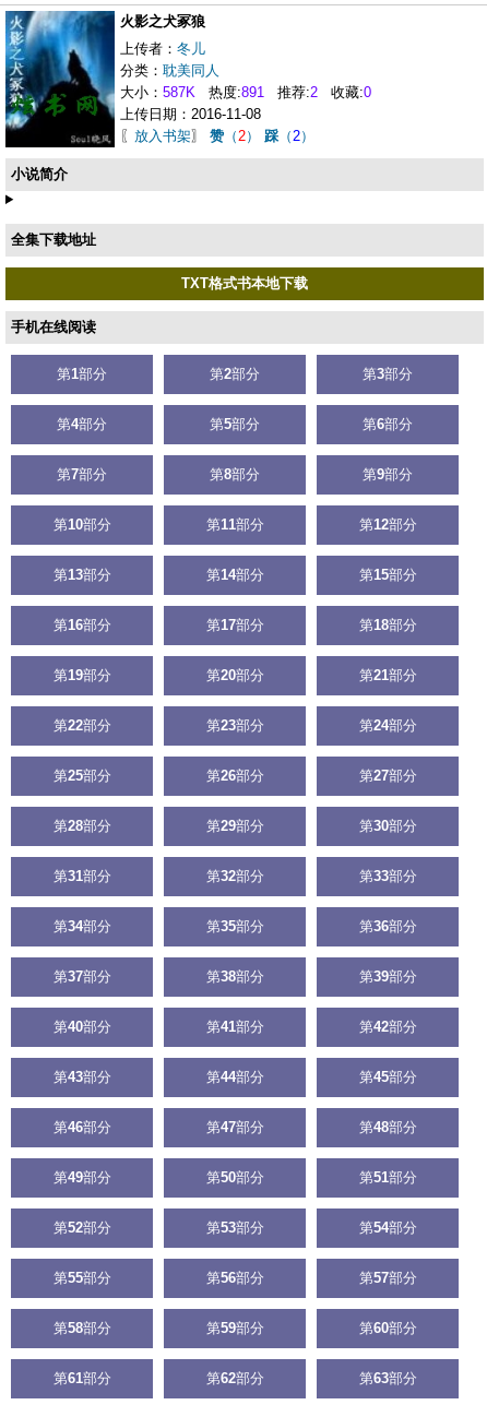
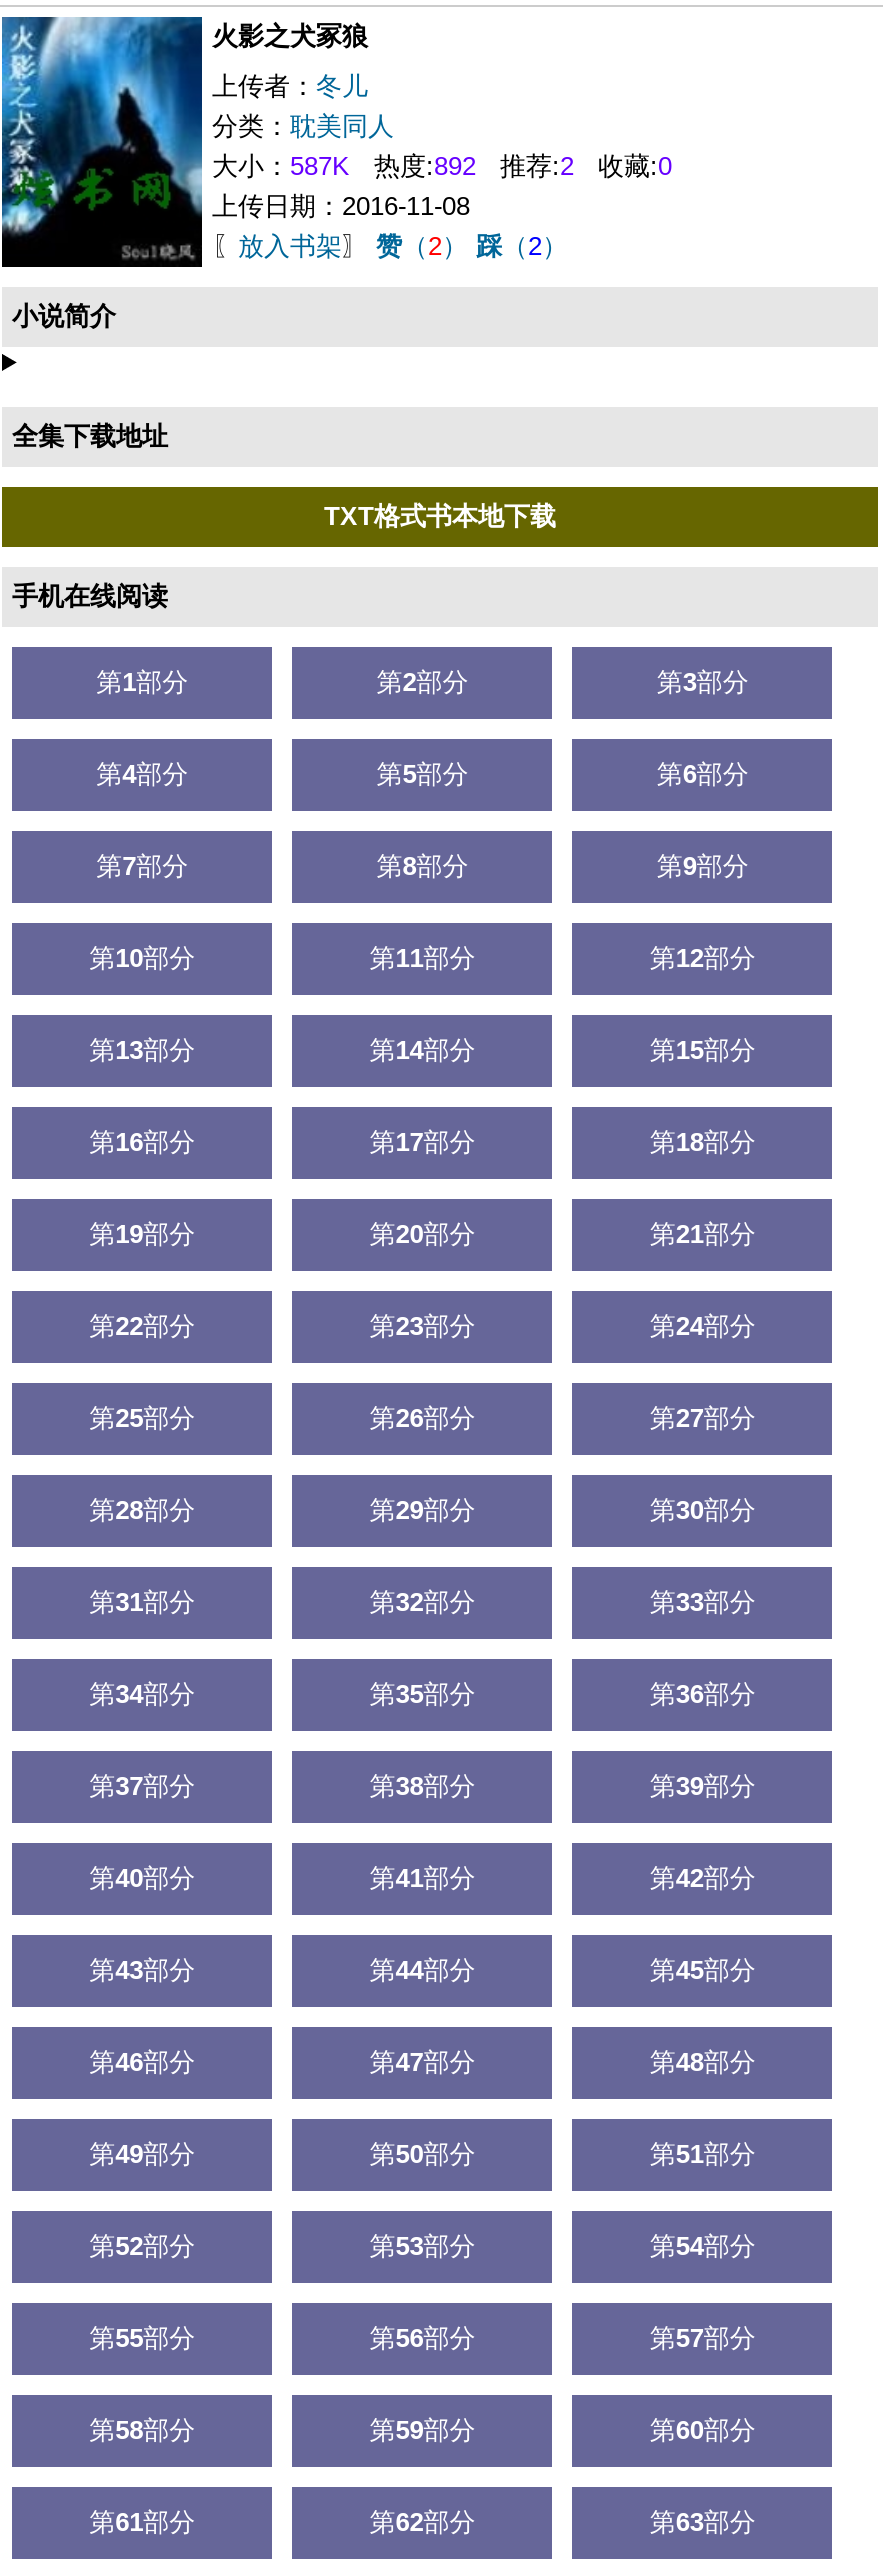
[120,84,371,100] 大小：587K热度:891推荐:2收藏:0 -> [212,151,672,181] 大小：587K热度:892推荐:2收藏:0

